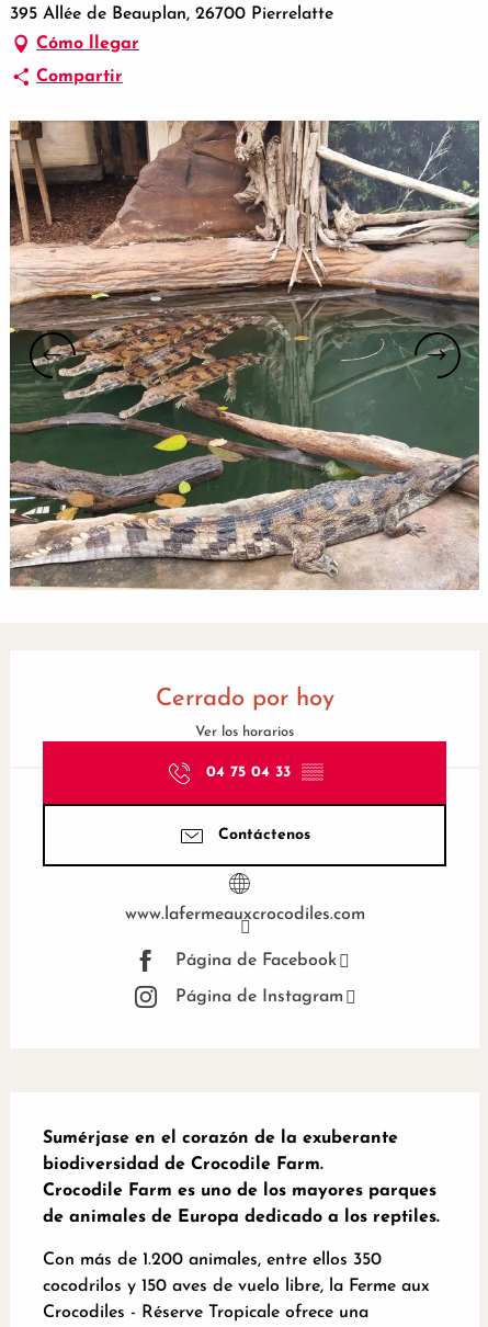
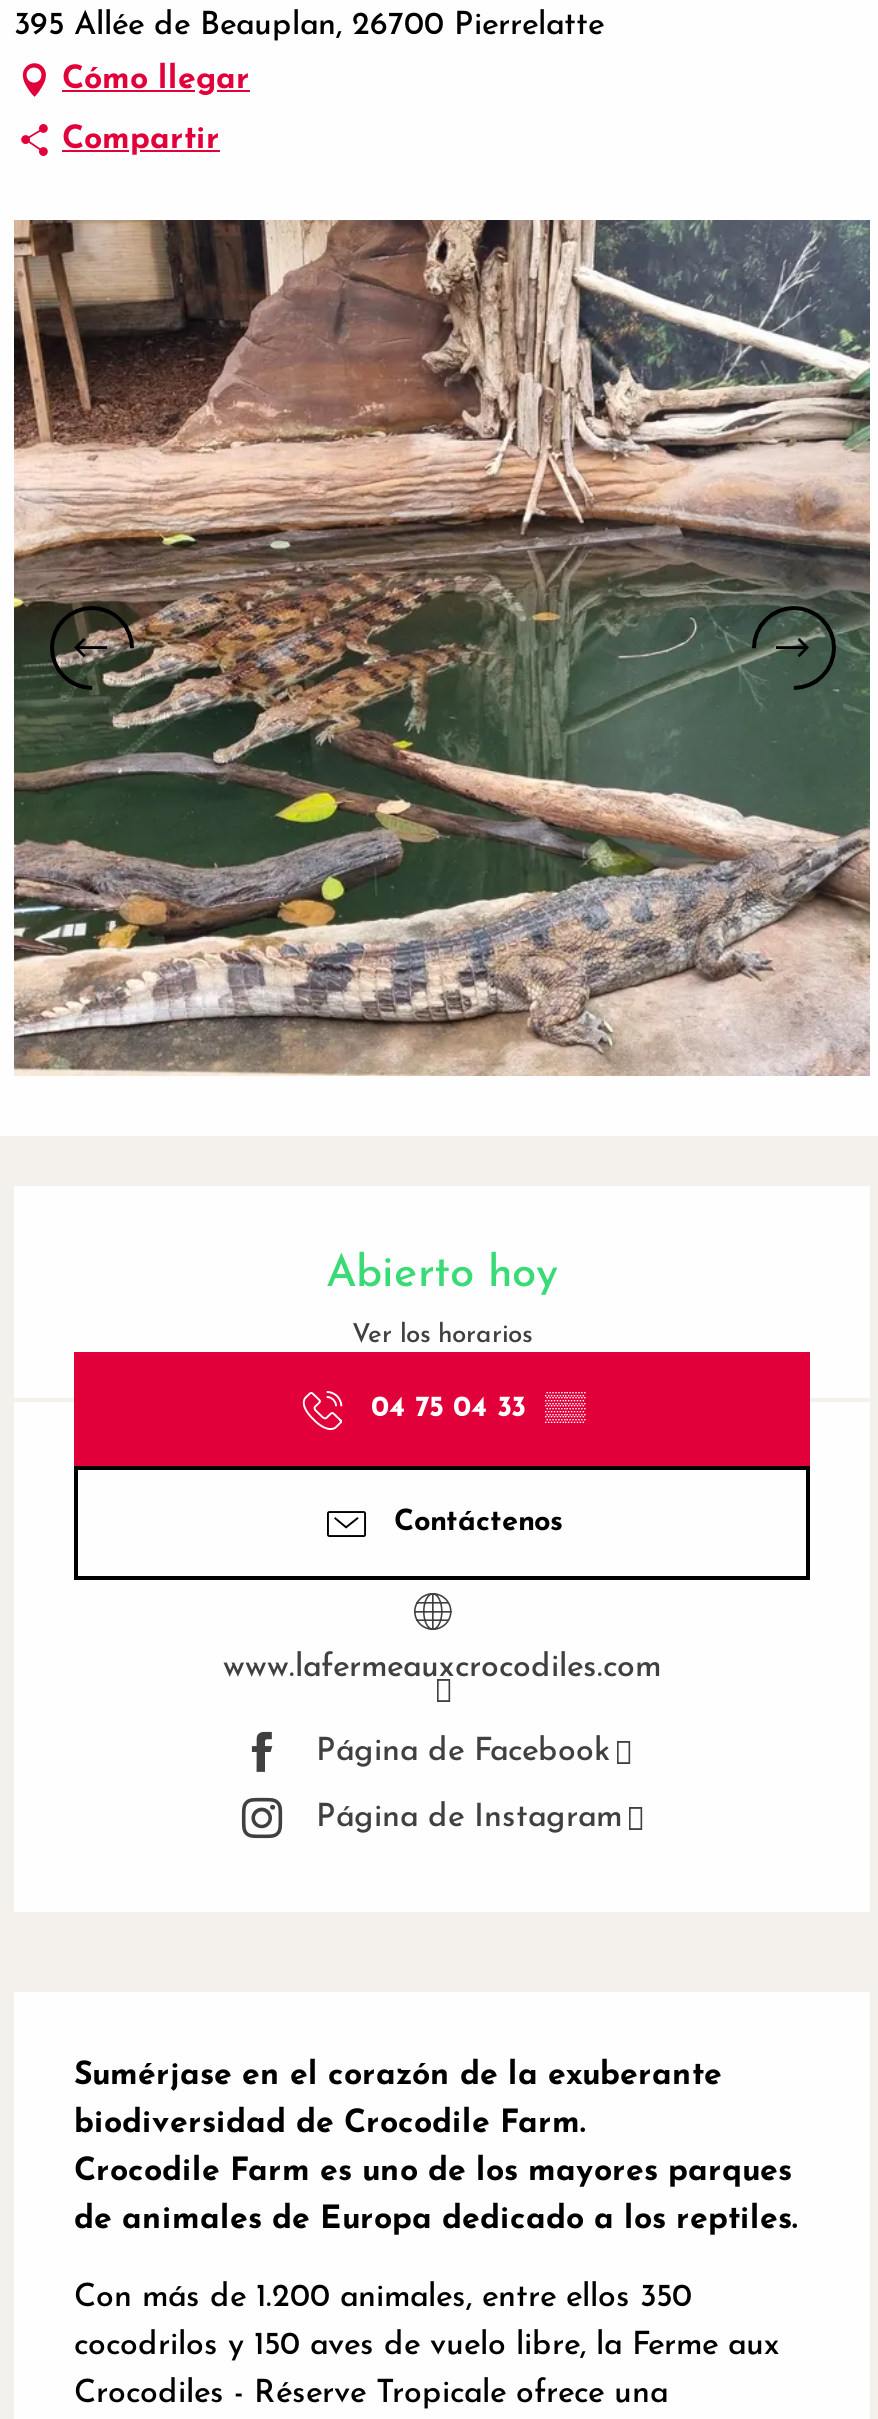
[155,687,334,712] Cerrado por hoy -> [326,1252,558,1298] Abierto hoy

